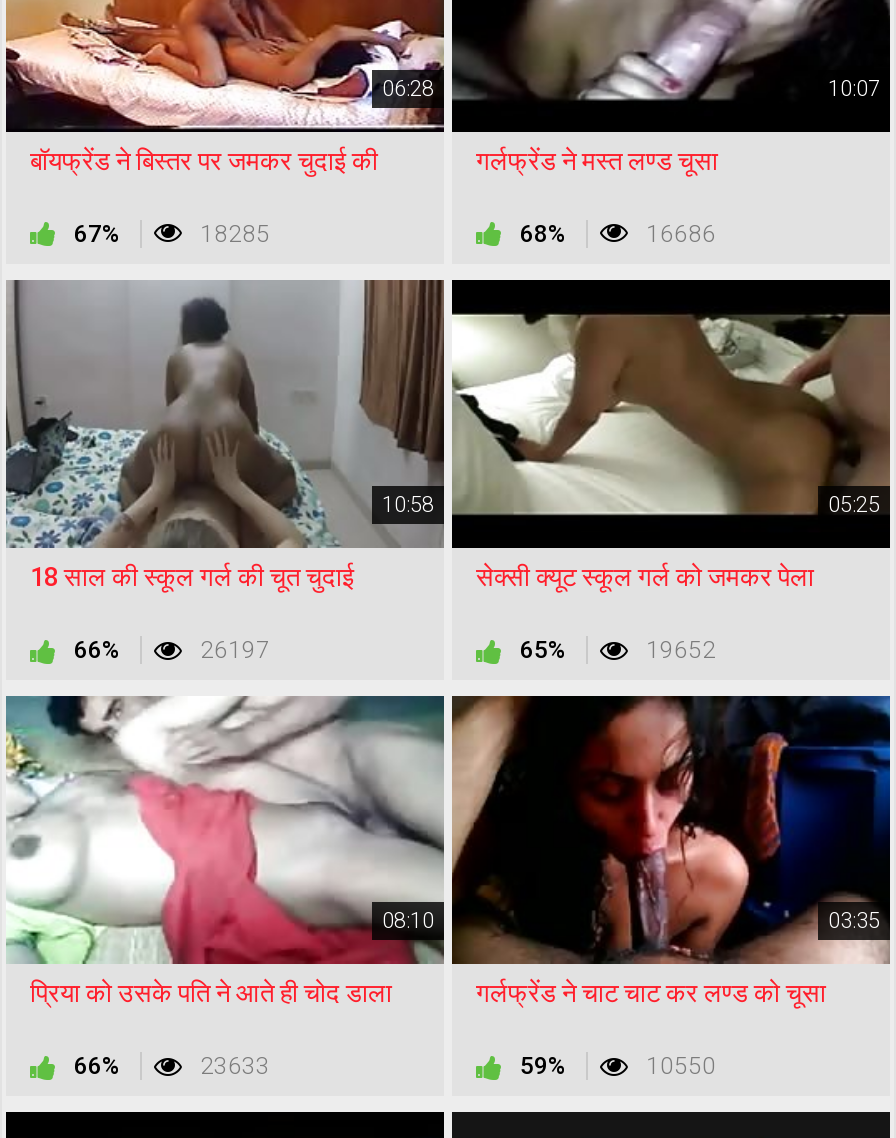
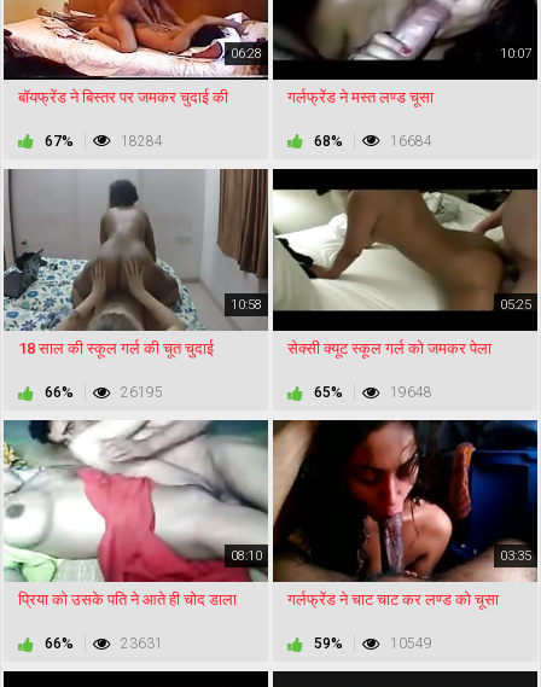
[200,220,270,248] 18285 -> [121,133,163,150] 18284
[646,220,716,248] 16686 -> [390,133,432,150] 16684
[200,636,270,664] 26197 -> [121,384,163,401] 26195
[646,636,716,664] 19652 -> [390,384,432,401] 19648
[200,1053,270,1081] 23633 -> [121,636,163,653] 23631
[646,1053,716,1081] 10550 -> [390,636,432,653] 10549

